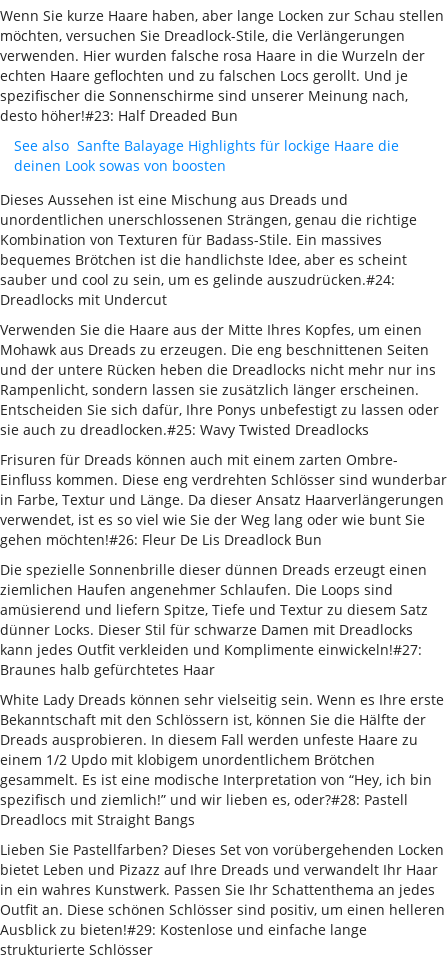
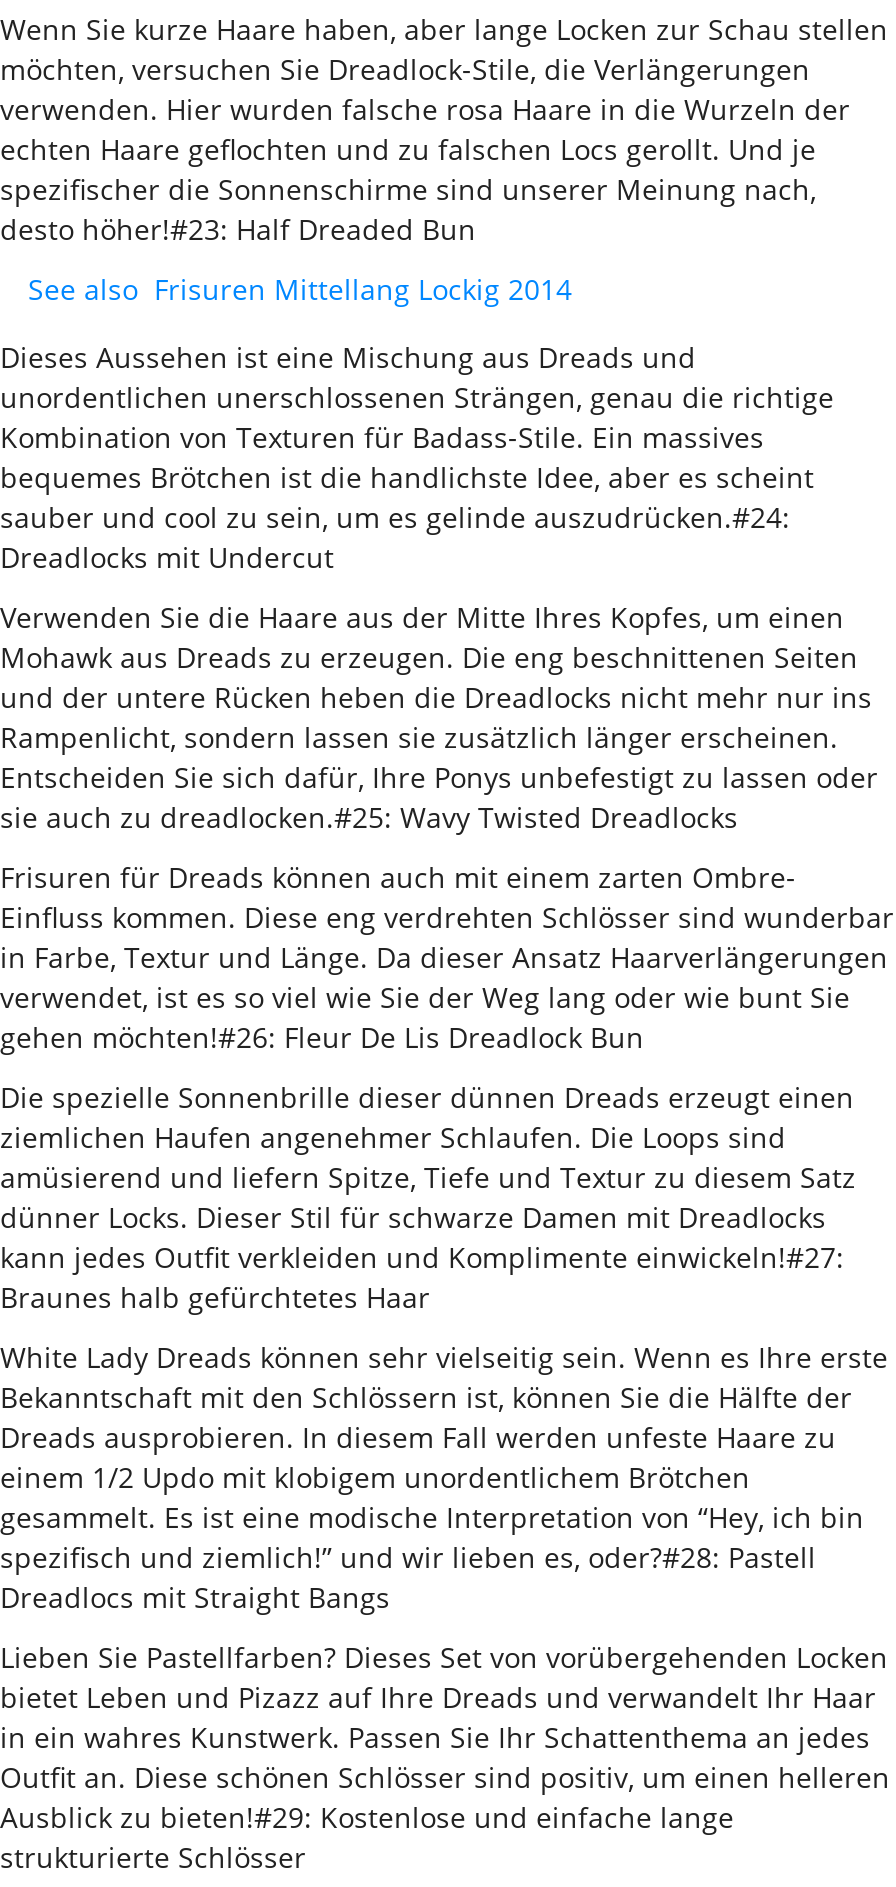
[14,136,399,175] See also Sanfte Balayage Highlights für lockige Haare die | deinen Look sowas von boosten -> [28,269,572,307] See also Frisuren Mittellang Lockig 2014

